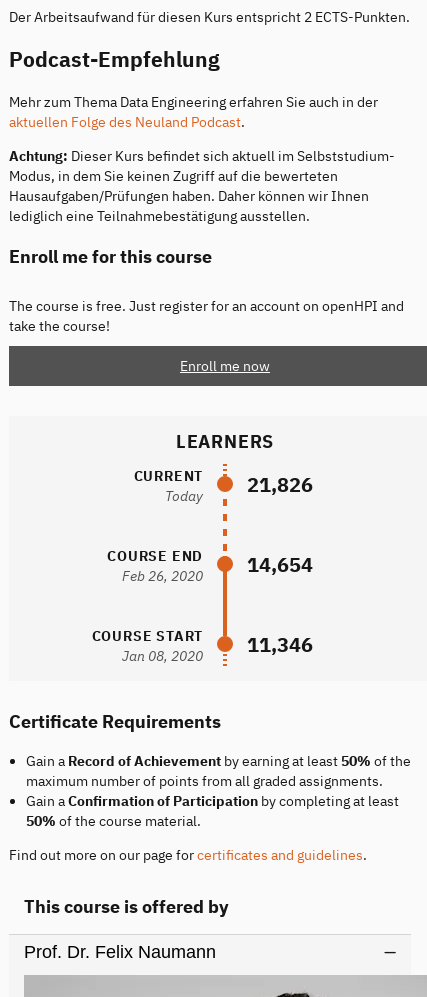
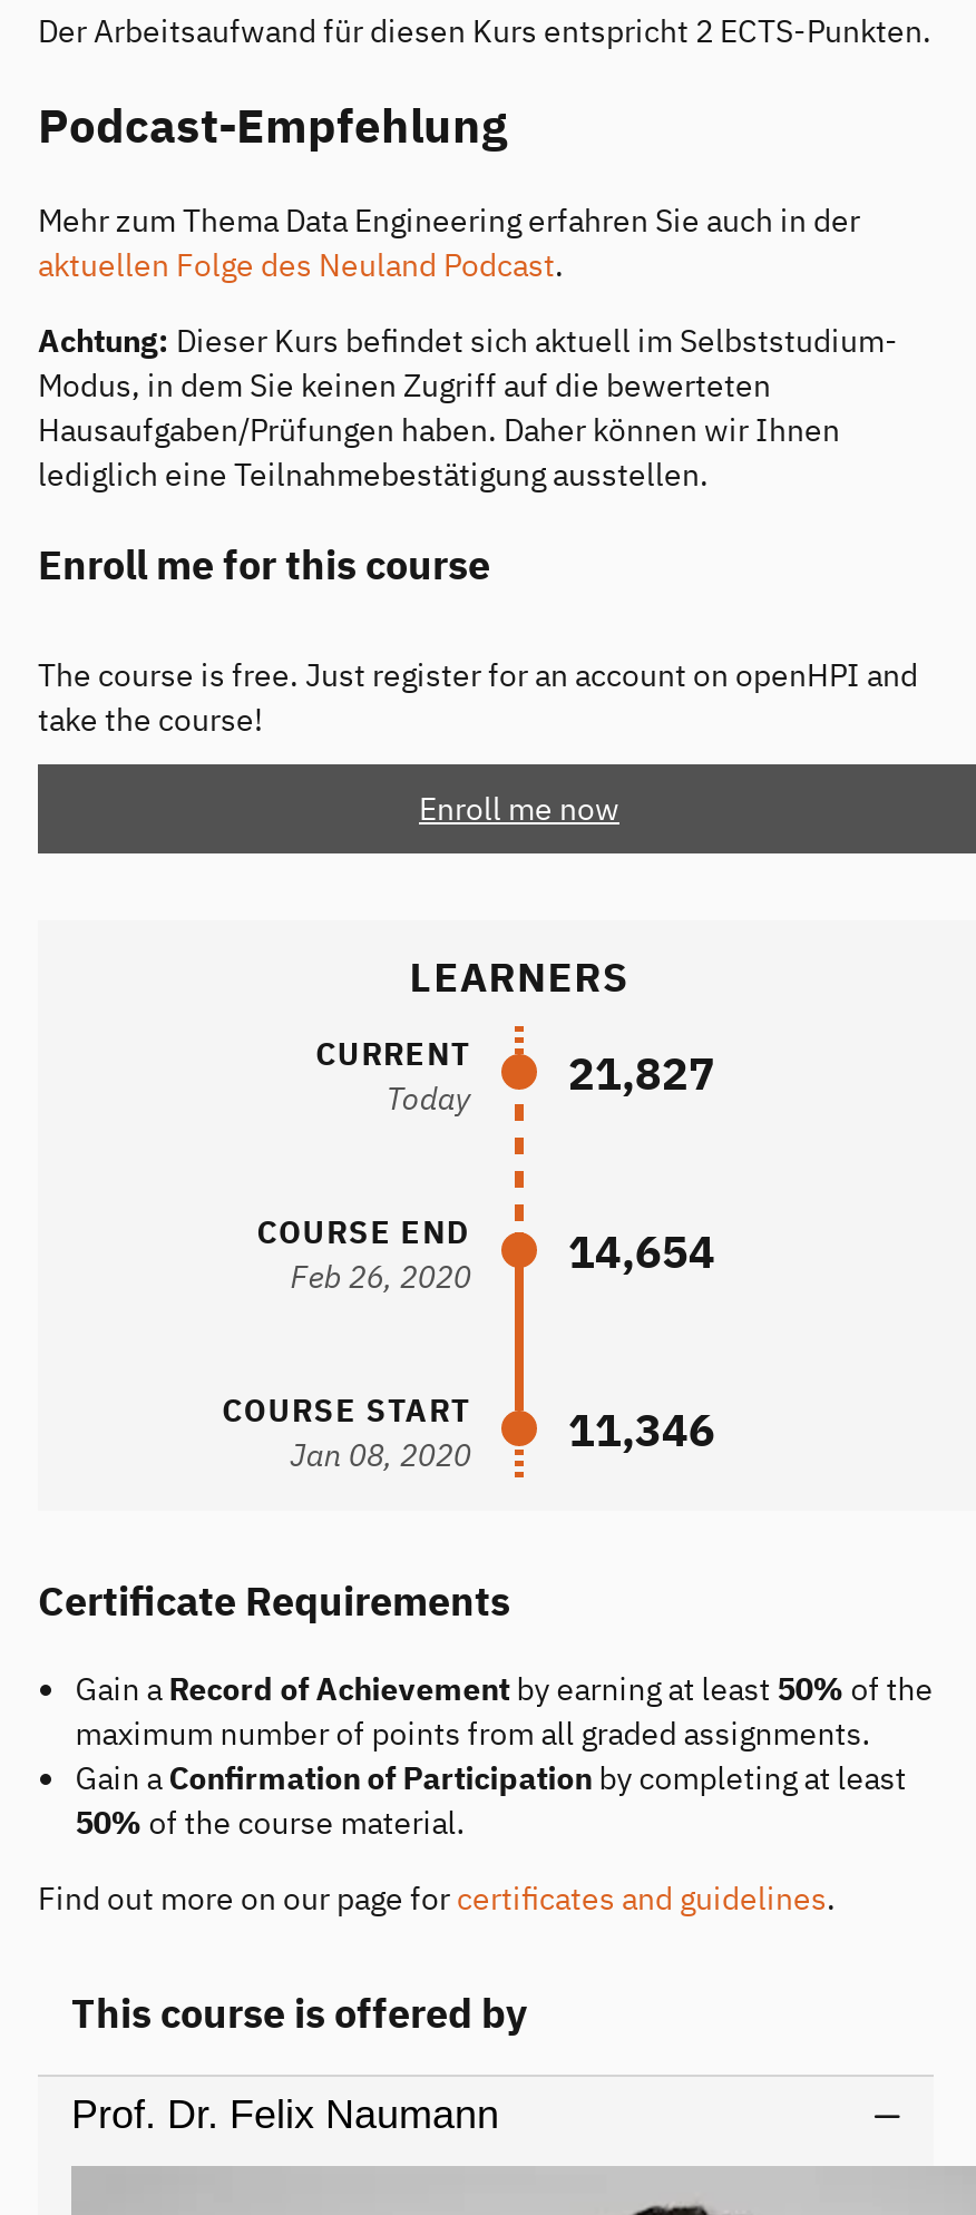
[247,471,313,498] 21,826 -> [568,1043,715,1103] 21,827

